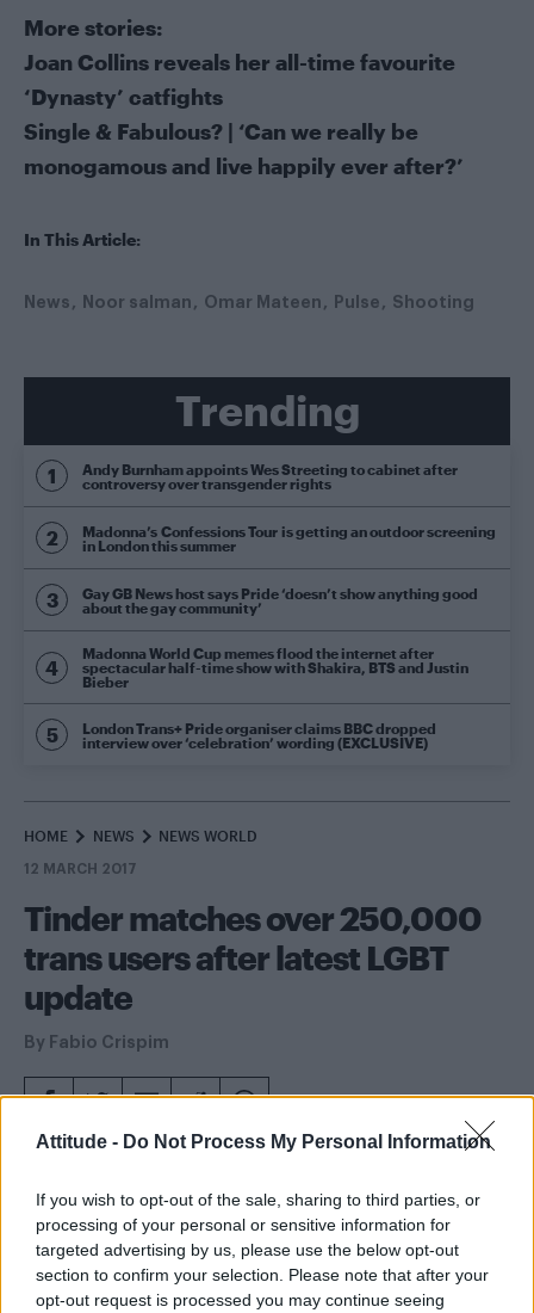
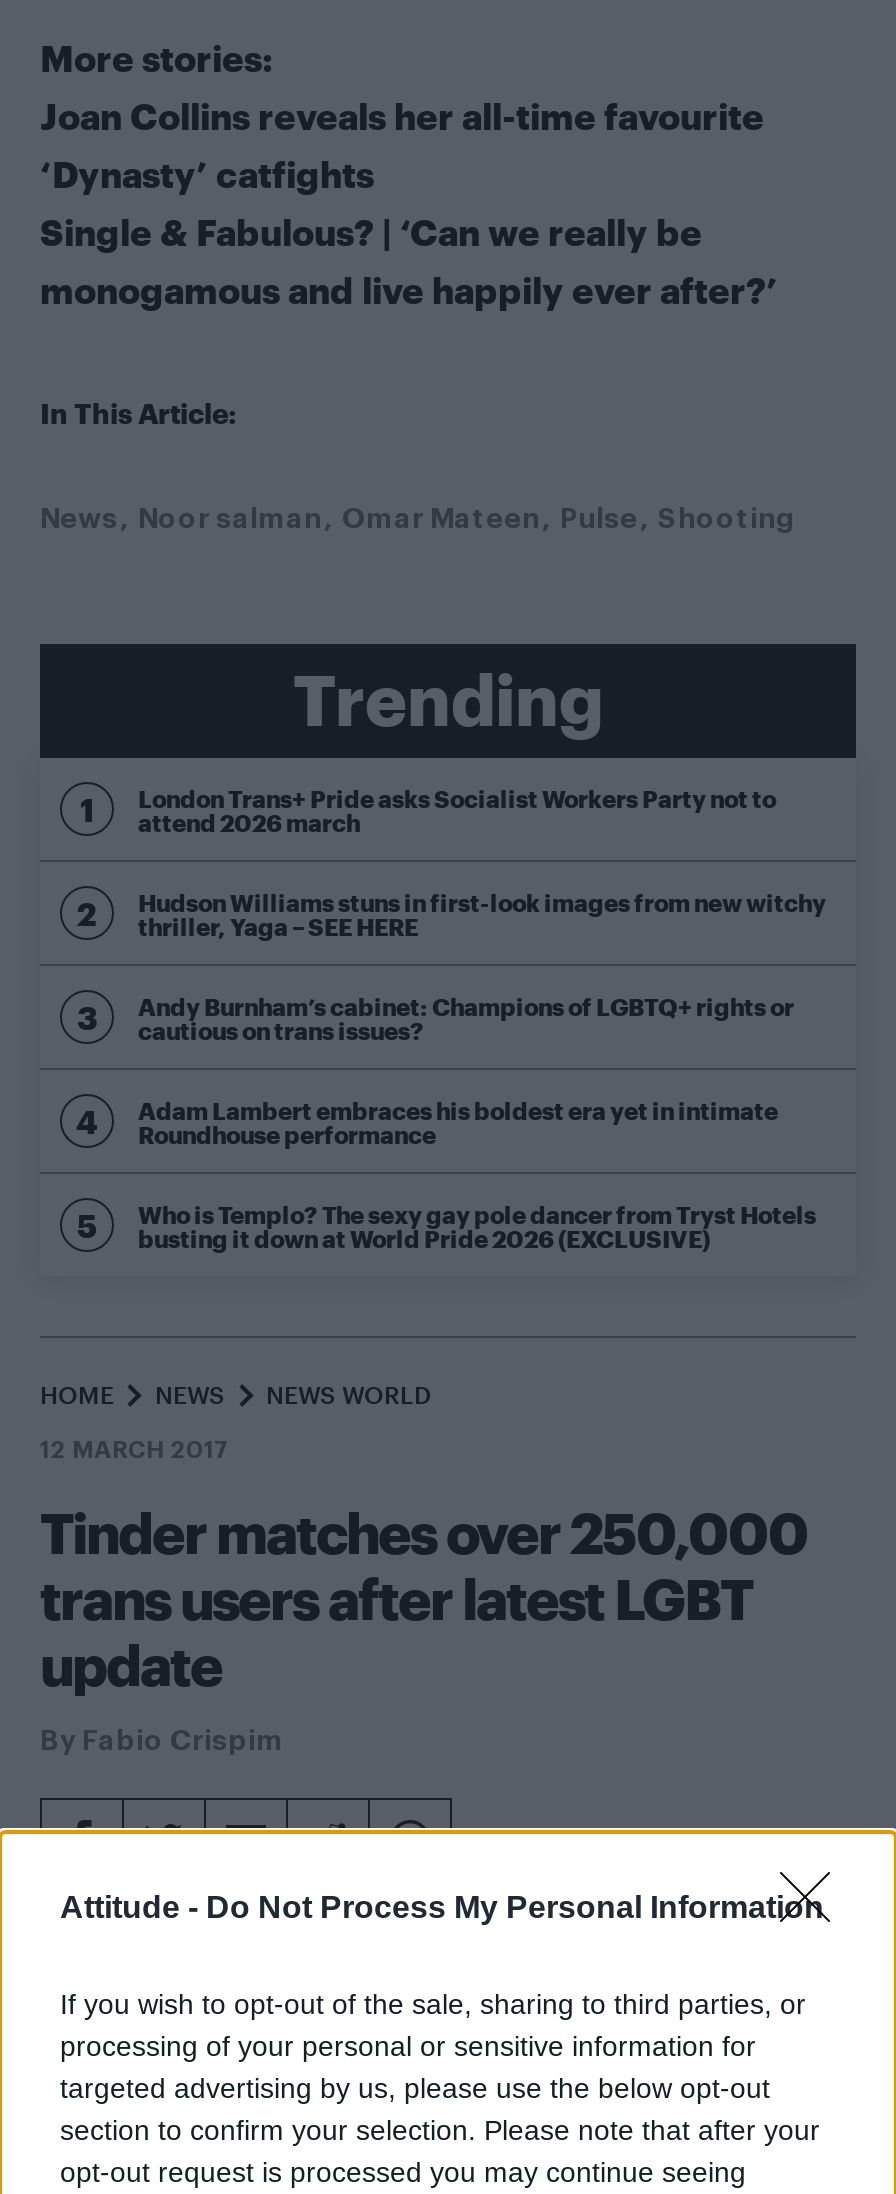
[82,460,458,491] Andy Burnham appoints Wes Streeting to cabinet after | controversy over transgender rights -> [138,783,776,835] London Trans+ Pride asks Socialist Workers Party not to | attend 2026 march
[82,522,496,553] Madonna’s Confessions Tour is getting an outdoor screening | in London this summer -> [138,887,826,939] Hudson Williams stuns in first-look images from new witchy | thriller, Yaga – SEE HERE
[82,584,478,615] Gay GB News host says Pride ‘doesn’t show anything good | about the gay community’ -> [138,991,794,1043] Andy Burnham’s cabinet: Champions of LGBTQ+ rights or | cautious on trans issues?
[82,645,468,690] Madonna World Cup memes flood the internet after | spectacular half-time show with Shakira, BTS and Justin | Bieber -> [138,1095,778,1147] Adam Lambert embraces his boldest era yet in intimate | Roundhouse performance
[82,719,436,750] London Trans+ Pride organiser claims BBC dropped | interview over ‘celebration’ wording (EXCLUSIVE) -> [138,1199,816,1251] Who is Templo? The sexy gay pole dancer from Tryst Hotels | busting it down at World Pride 2026 (EXCLUSIVE)

